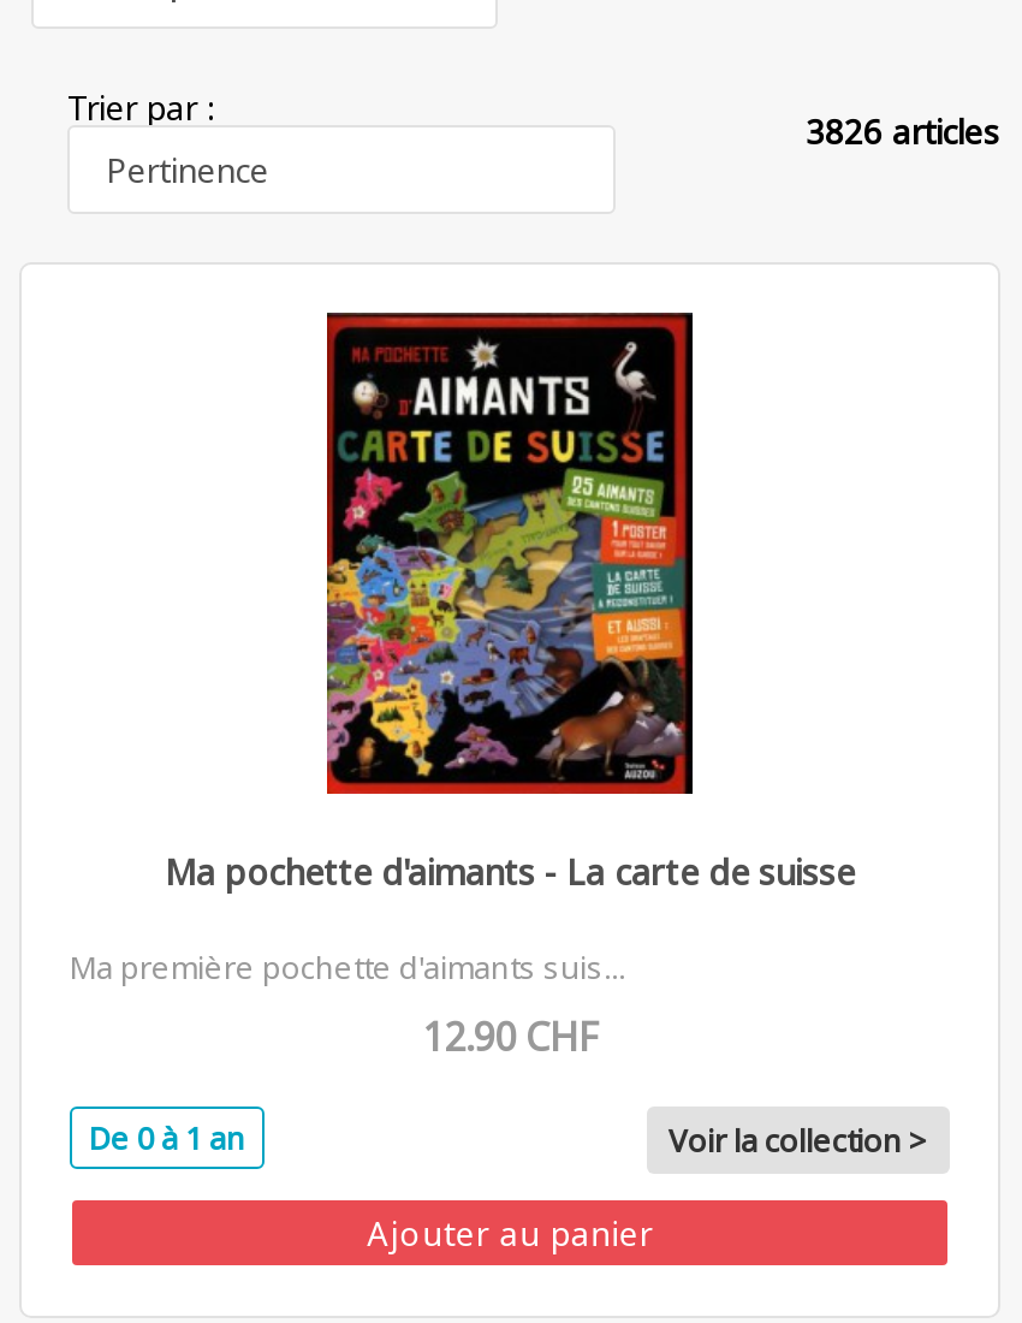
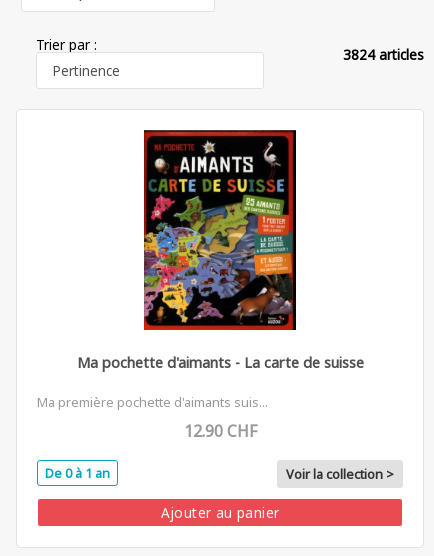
[806,108,1000,154] 3826 articles -> [343,45,424,64] 3824 articles

